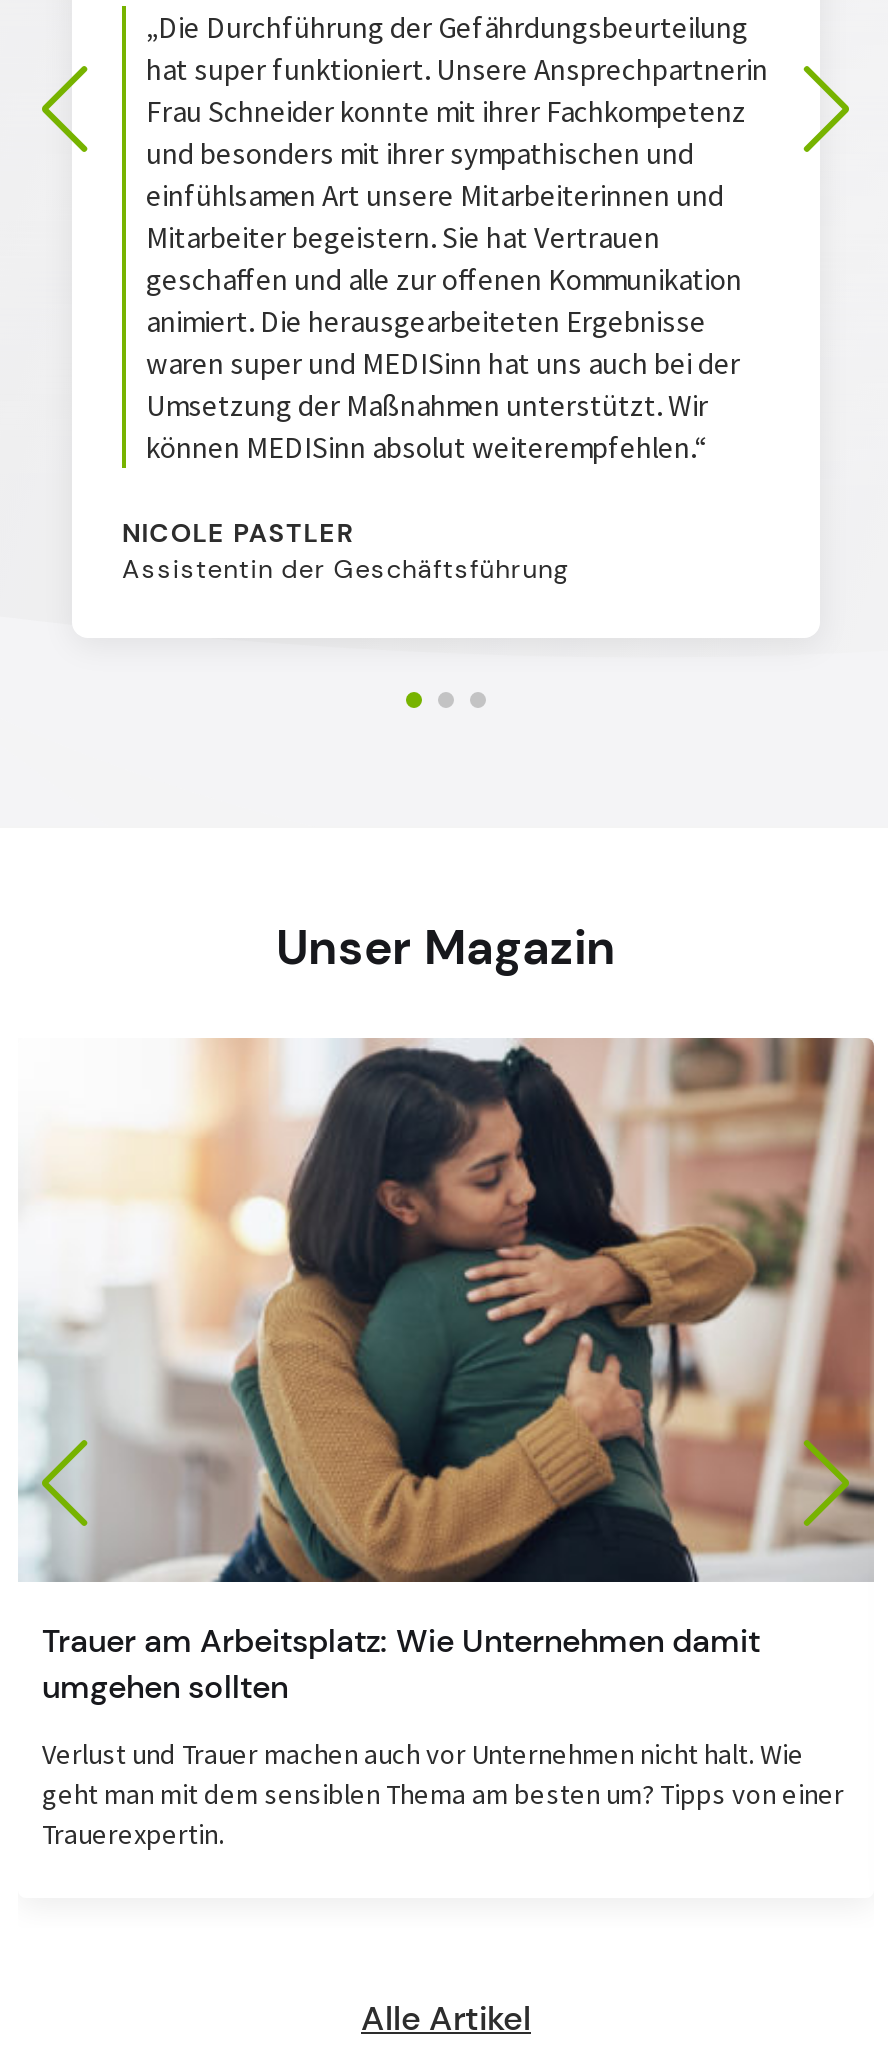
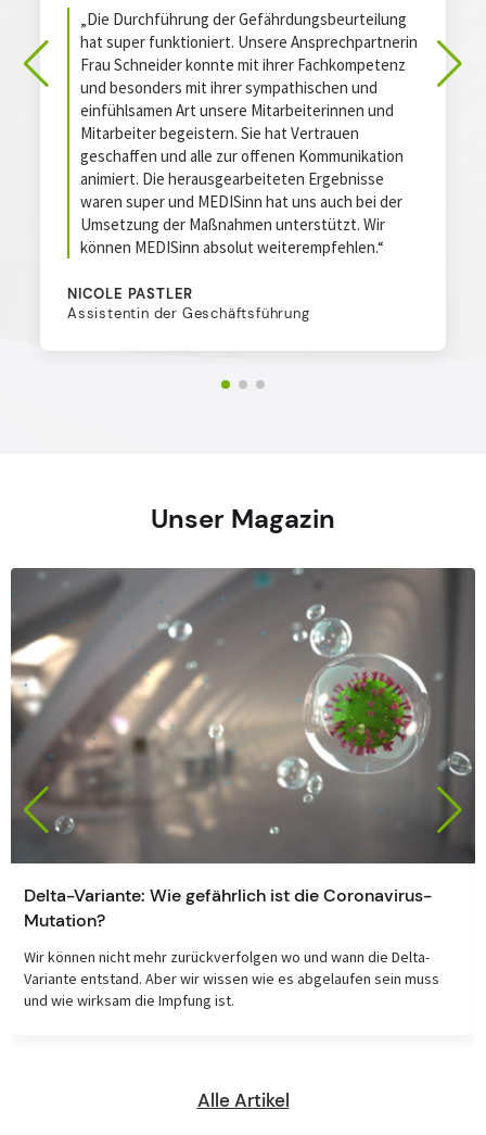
[18,1036,876,1708] [image] | Trauer am Arbeitsplatz: Wie Unternehmen damit | umgehen sollten -> [10,567,476,932] [image] | Delta-Variante: Wie gefährlich ist die Coronavirus- | Mutation?
[42,1736,844,1852] Verlust und Trauer machen auch vor Unternehmen nicht halt. Wie | geht man mit dem sensiblen Thema am besten um? Tipps von einer | Trauerexpertin. -> [24,947,439,1010] Wir können nicht mehr zurückverfolgen wo und wann die Delta- | Variante entstand. Aber wir wissen wie es abgelaufen sein muss | und wie wirksam die Impfung ist.

